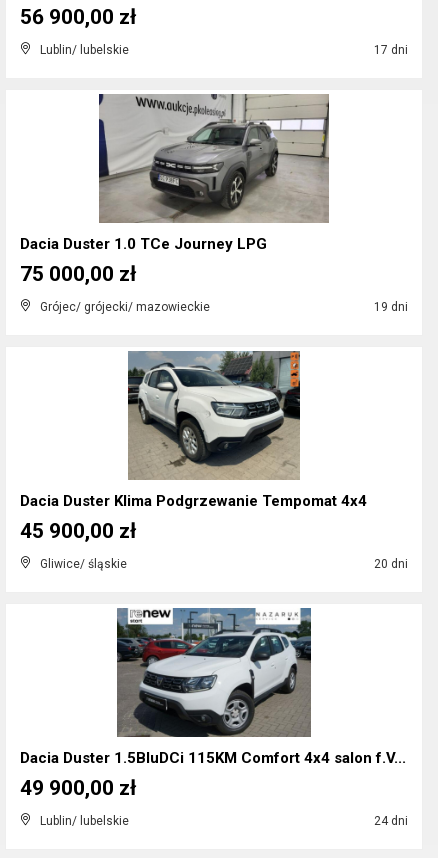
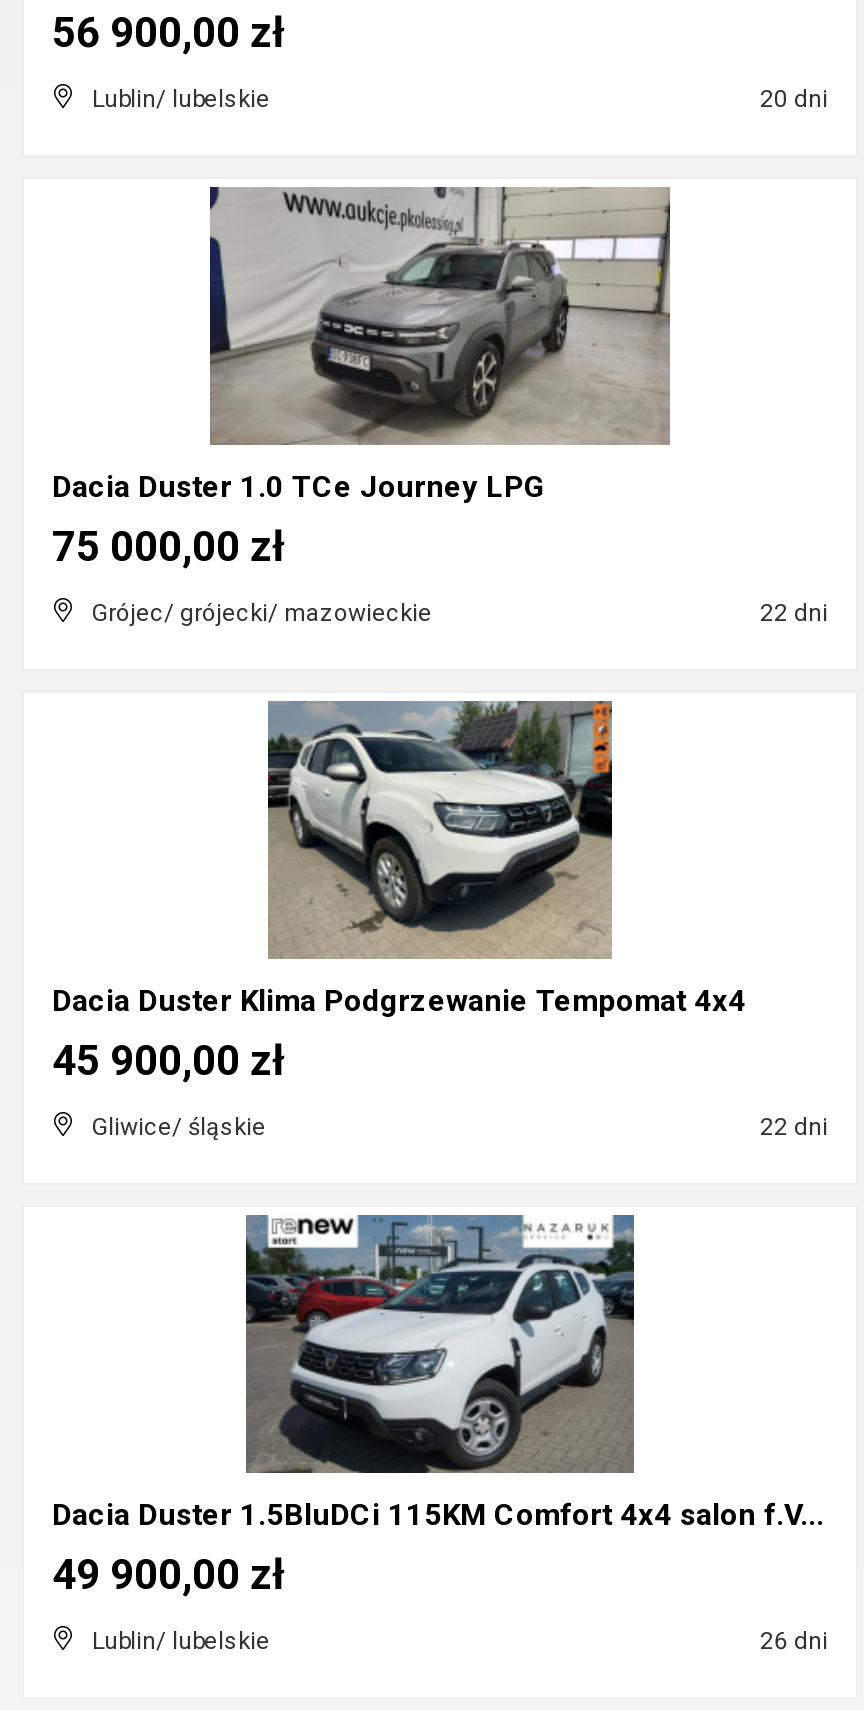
[371,43,408,57] 17 dni -> [754,85,828,113] 20 dni
[371,300,408,314] 19 dni -> [754,599,828,627] 22 dni
[371,557,408,571] 20 dni -> [754,1113,828,1141] 22 dni
[371,814,408,828] 24 dni -> [754,1627,828,1655] 26 dni

